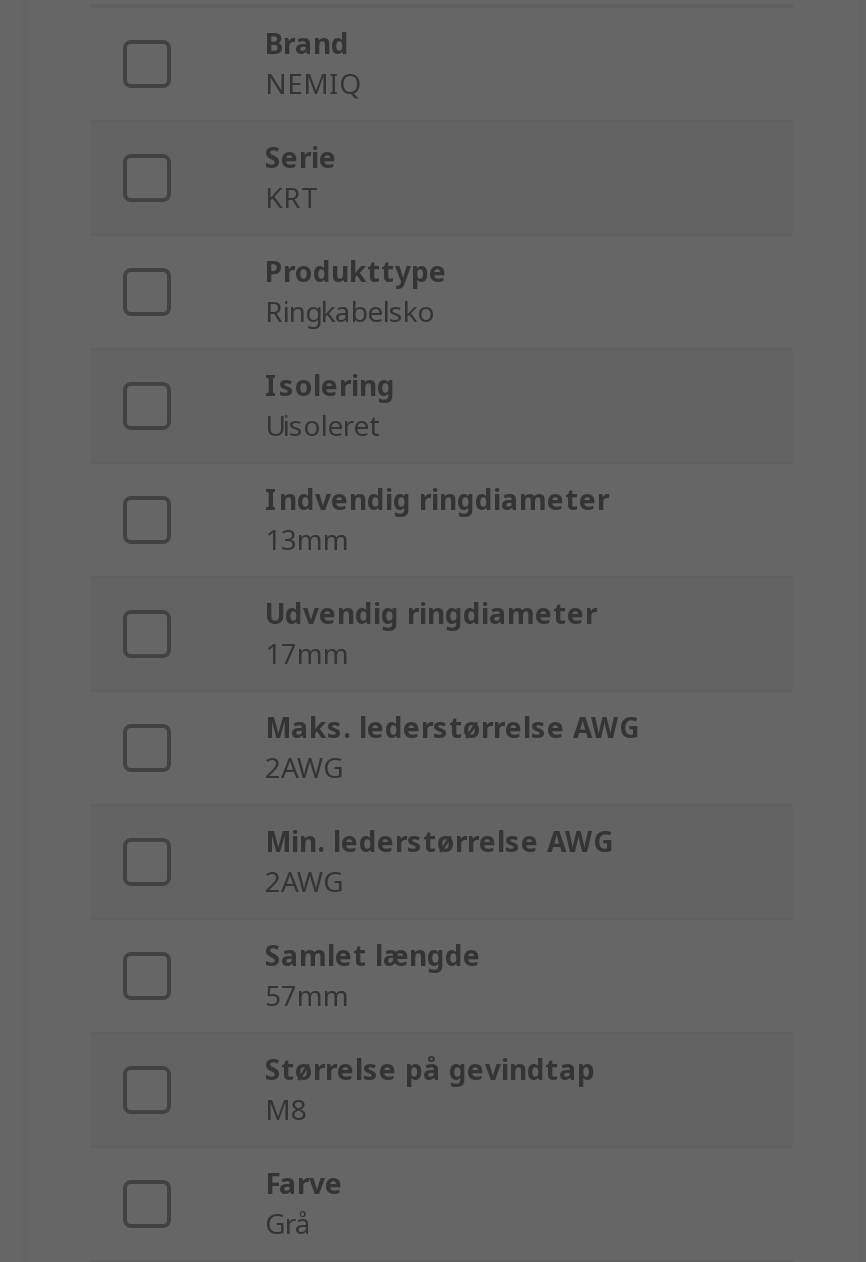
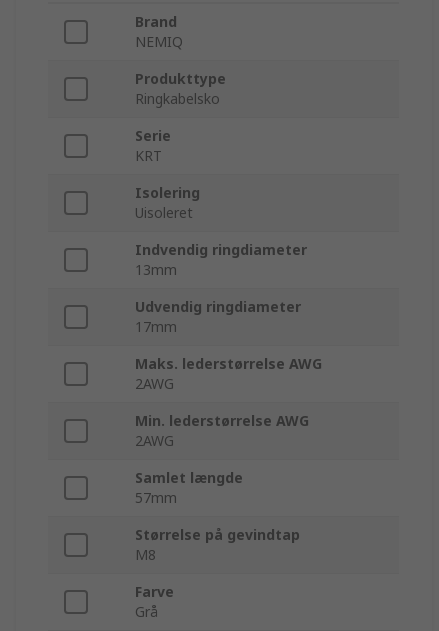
moved [265,139,337,217] -> [135,126,171,165]: Serie | KRT
moved [265,253,447,331] -> [135,69,226,108]: Produkttype | Ringkabelsko

